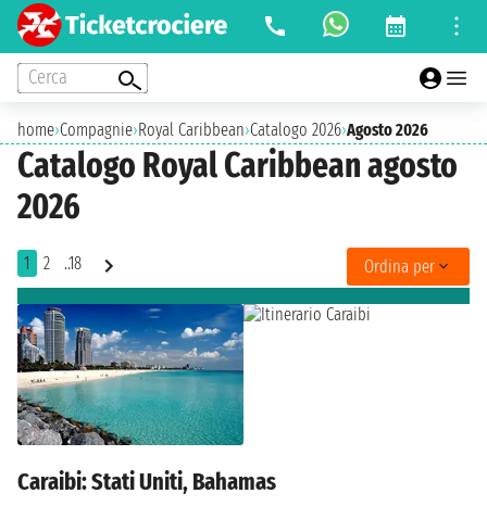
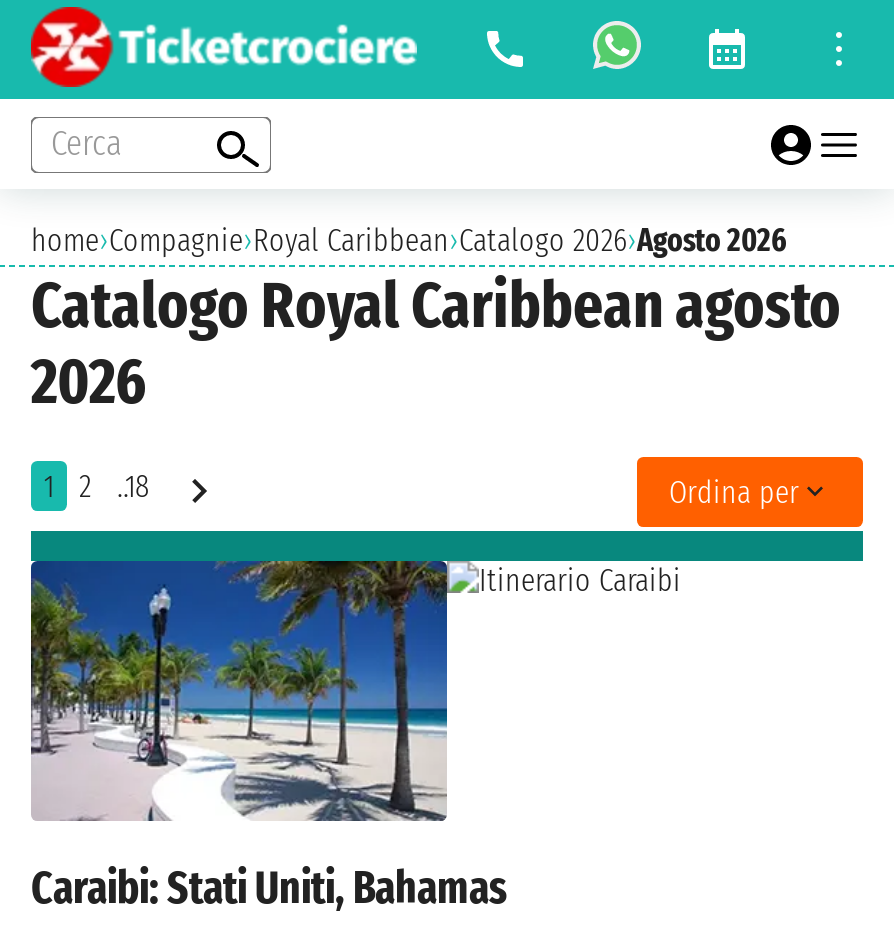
[16,304,245,446] [image] -> [29,559,449,823] [image]

